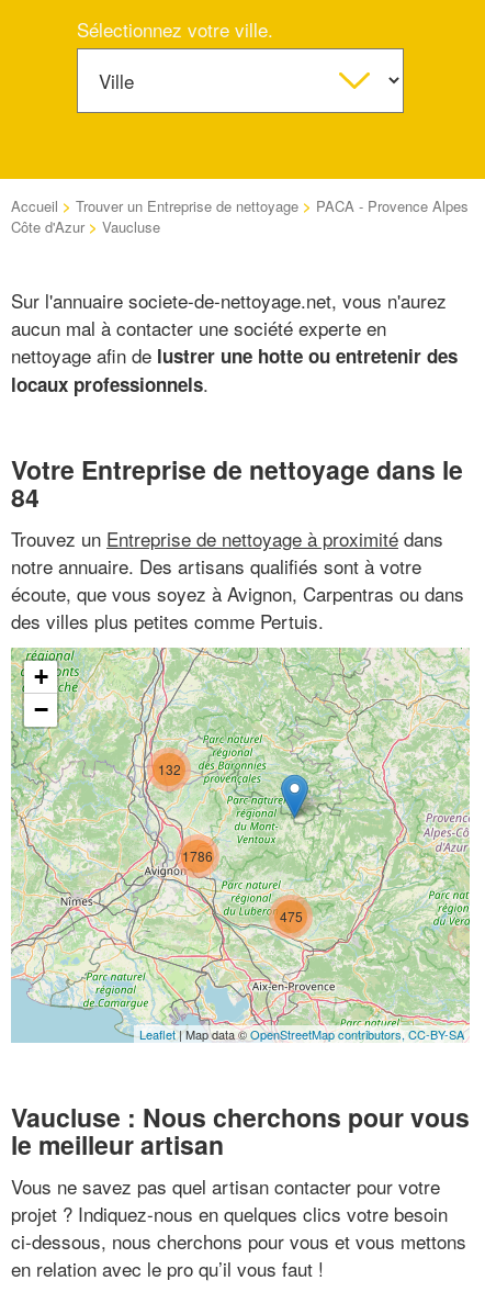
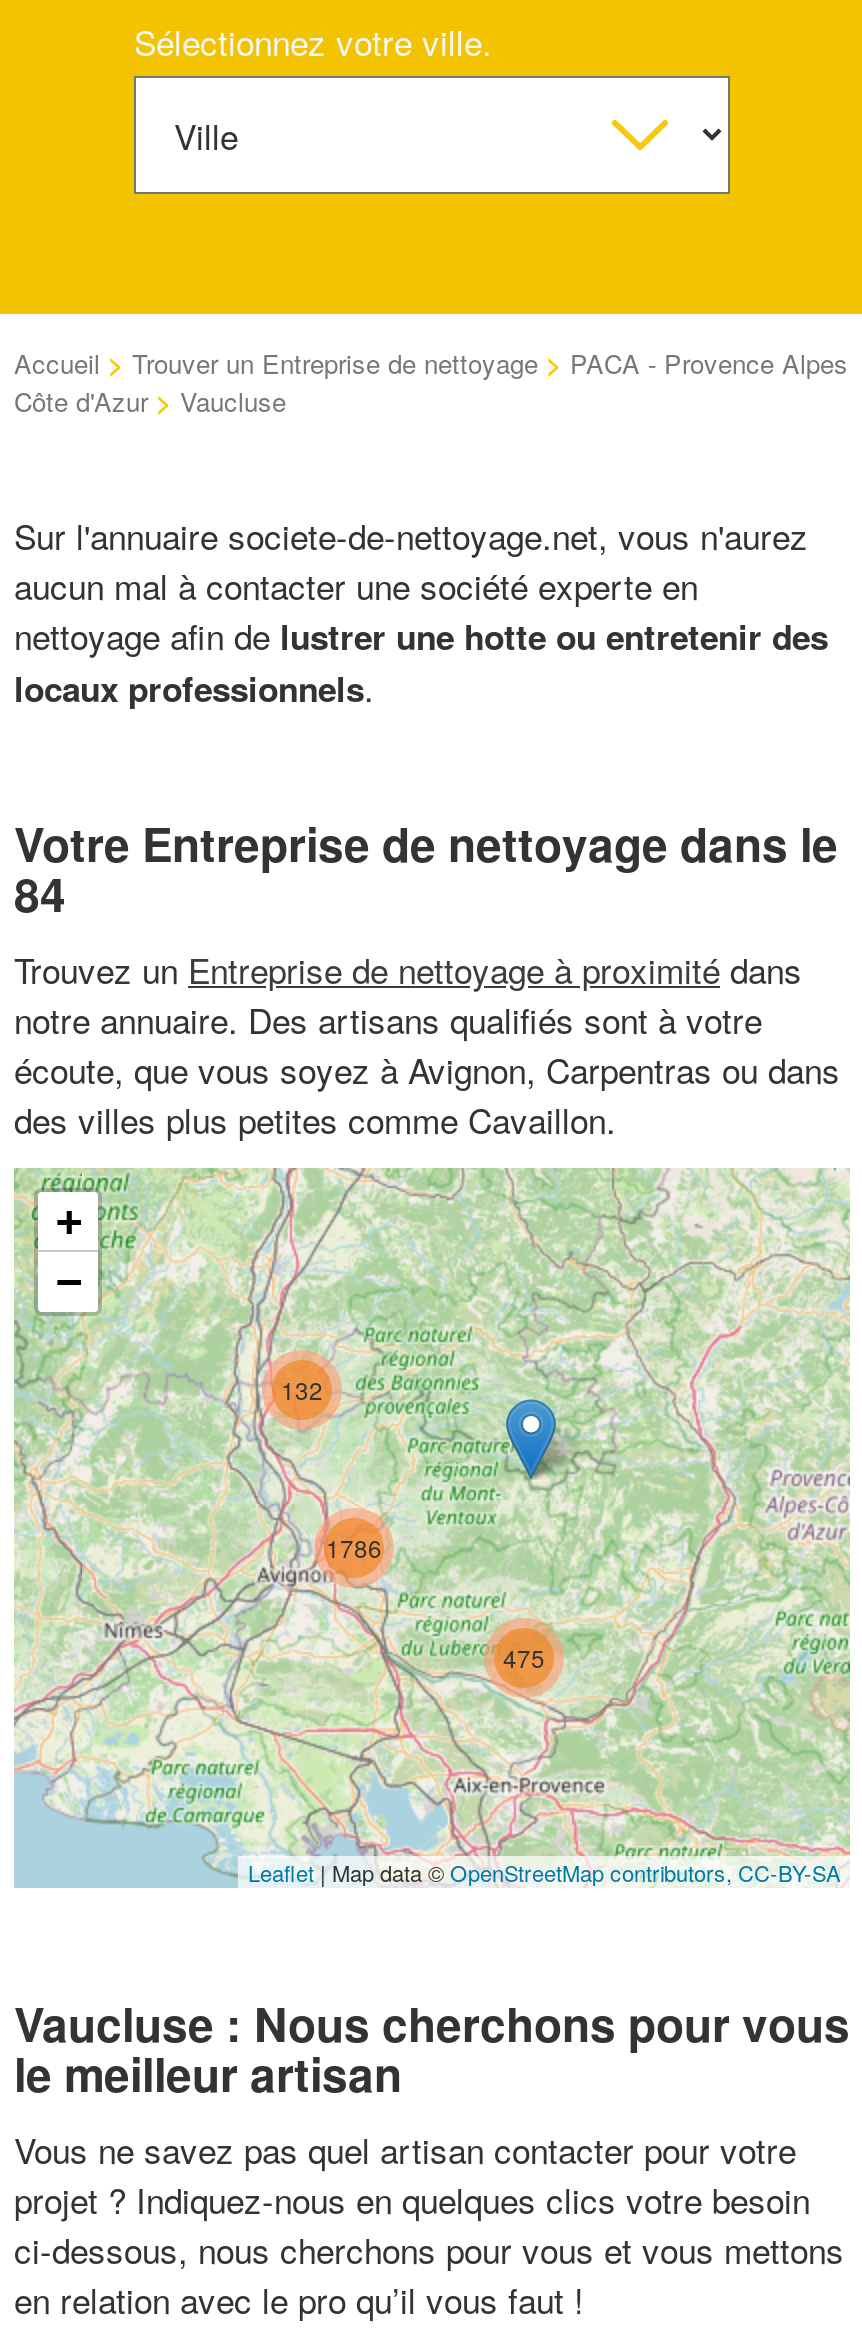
[11,606,324,634] des villes plus petites comme Pertuis. -> [14,1093,616,1143] des villes plus petites comme Cavaillon.

